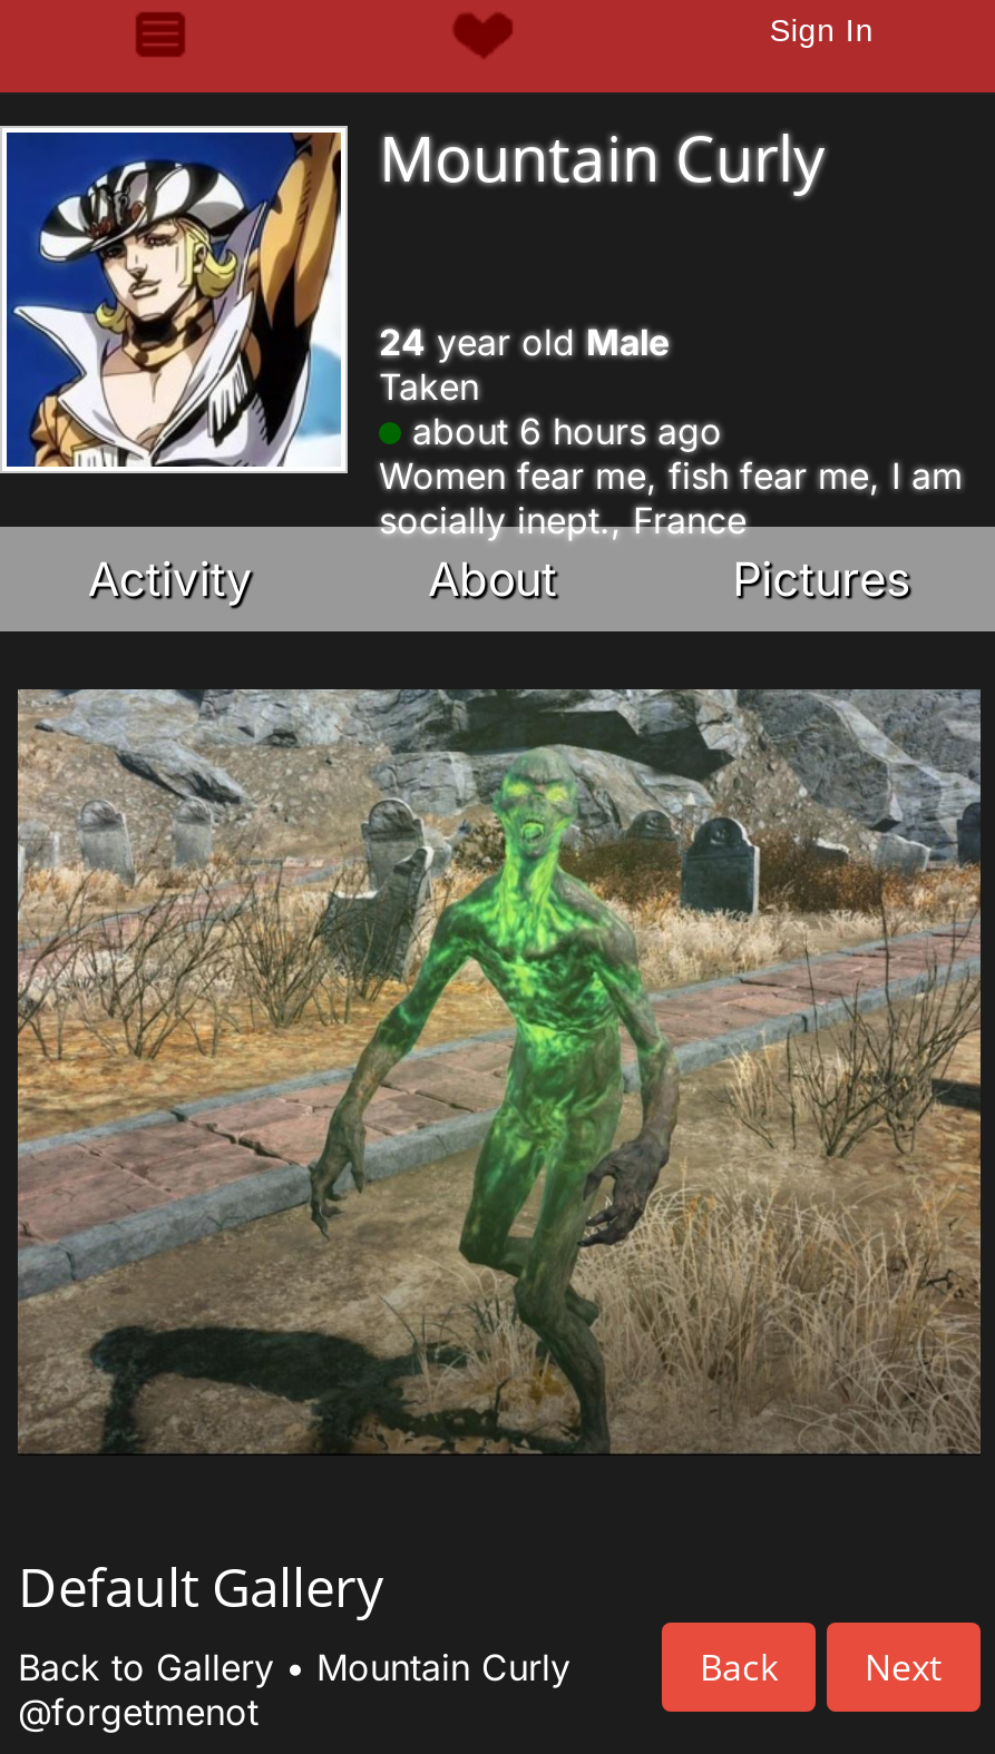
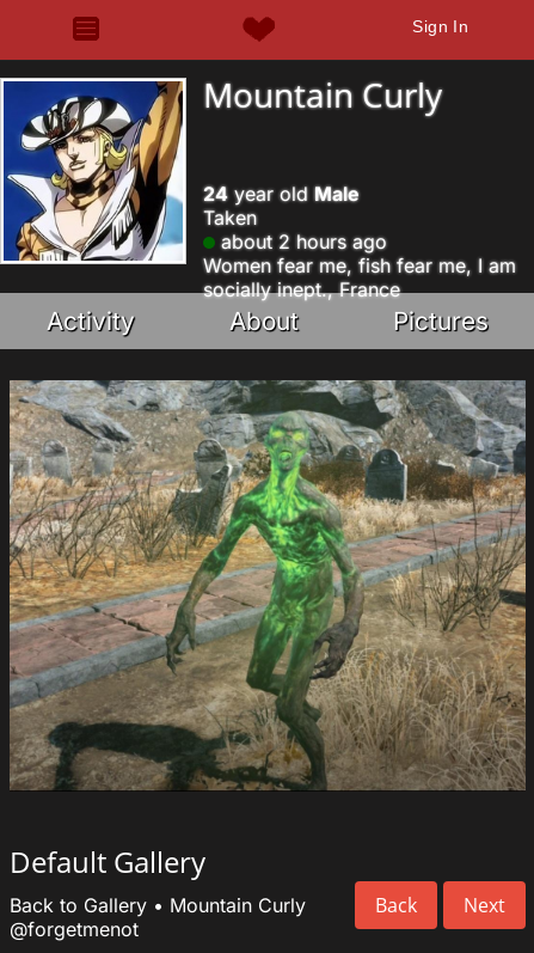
[401,409,722,453] about 6 hours ago -> [215,230,387,253] about 2 hours ago

